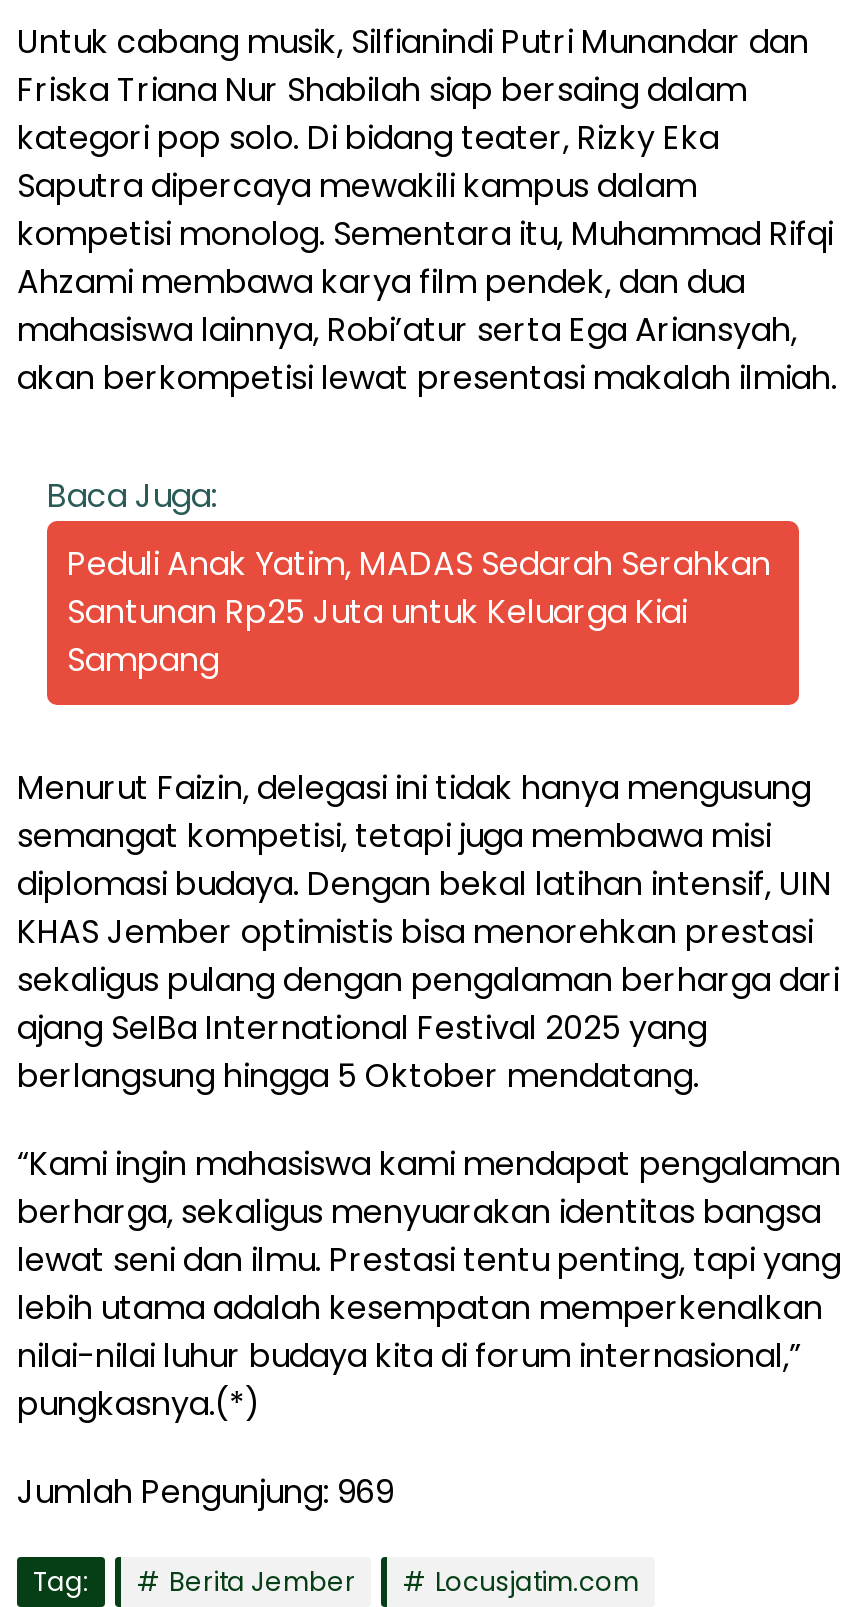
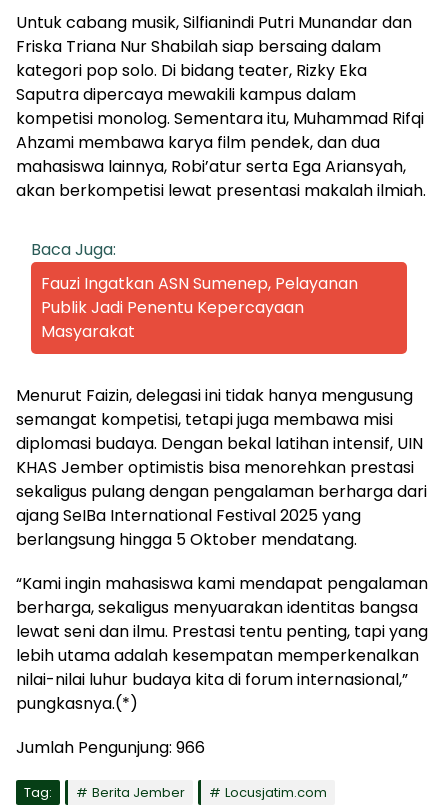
[67,540,771,682] Peduli Anak Yatim, MADAS Sedarah Serahkan | Santunan Rp25 Juta untuk Keluarga Kiai | Sampang -> [41,271,358,342] Fauzi Ingatkan ASN Sumenep, Pelayanan | Publik Jadi Penentu Kepercayaan | Masyarakat
[17,1468,393,1514] Jumlah Pengunjung: 969 -> [16,735,205,758] Jumlah Pengunjung: 966

